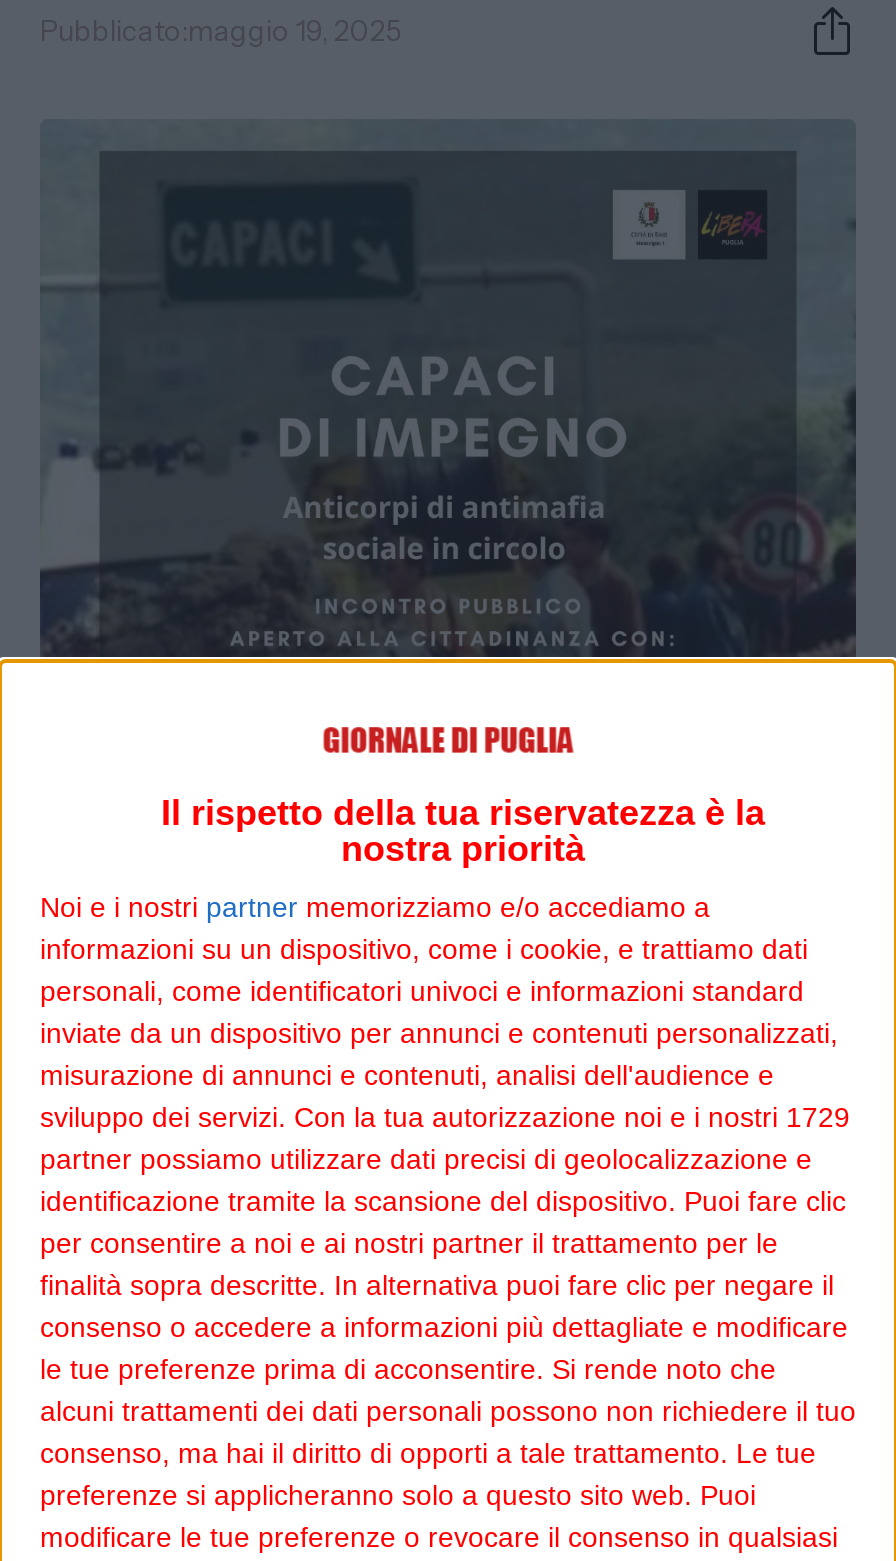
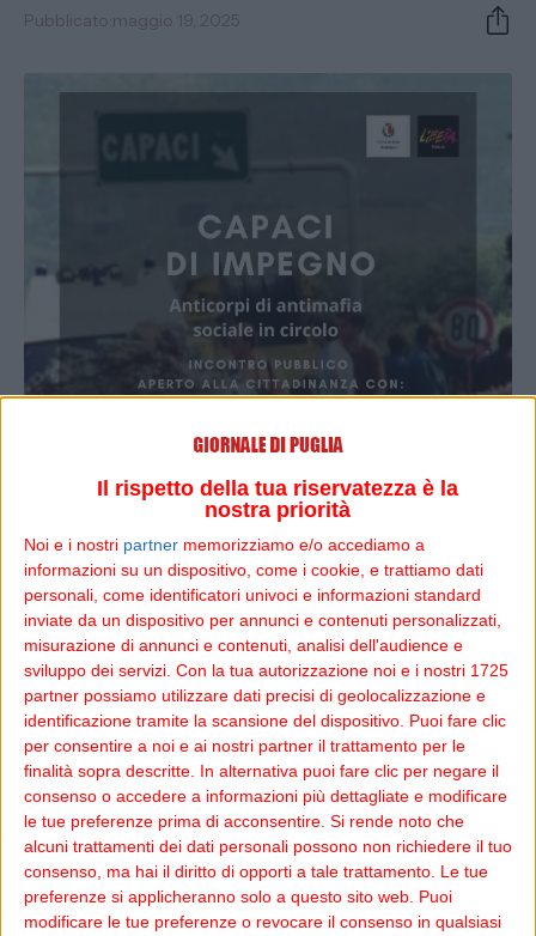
[40,1101,850,1133] sviluppo dei servizi. Con la tua autorizzazione noi e i nostri 1729 -> [24,661,508,680] sviluppo dei servizi. Con la tua autorizzazione noi e i nostri 1725

